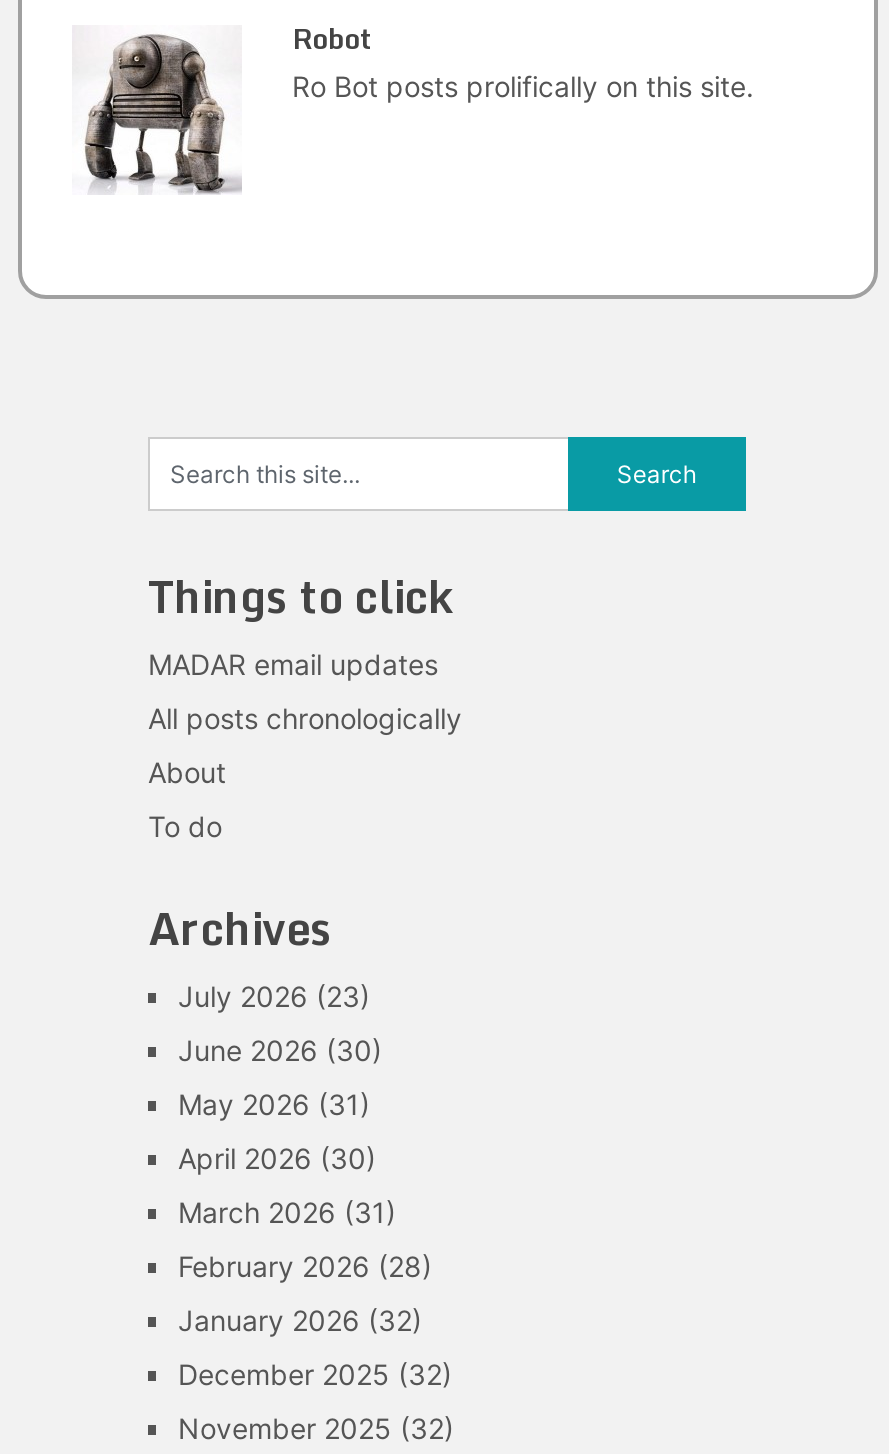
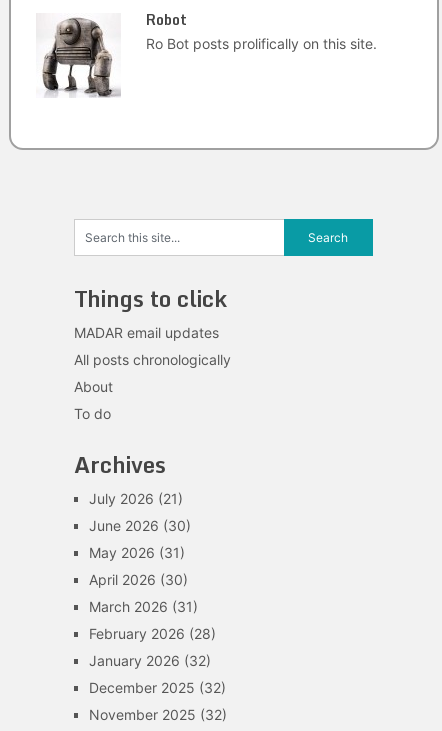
[178,979,370,1013] July 2026 (23) -> [89,490,183,507] July 2026 (21)

